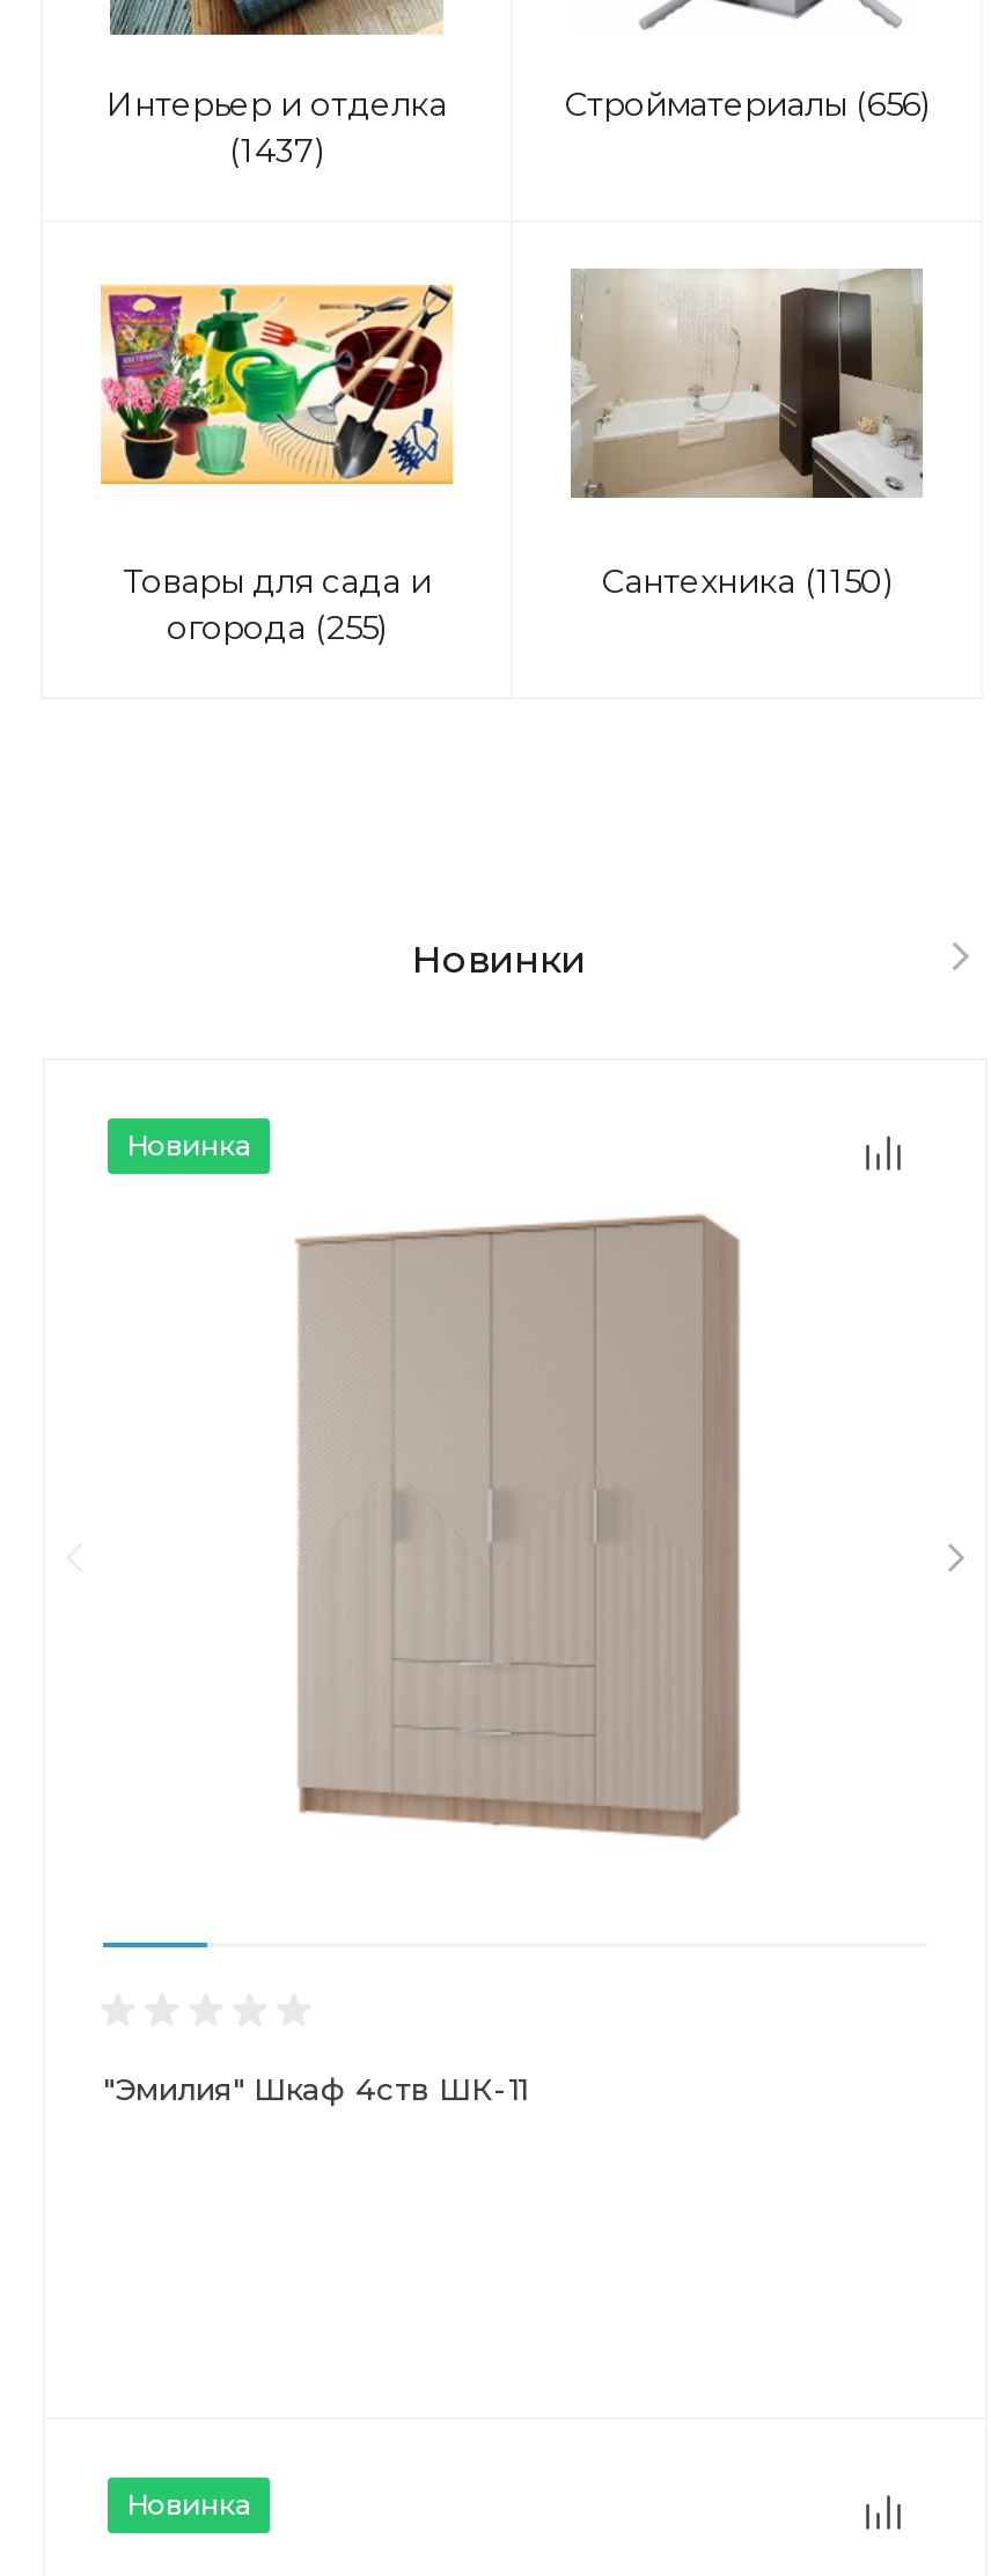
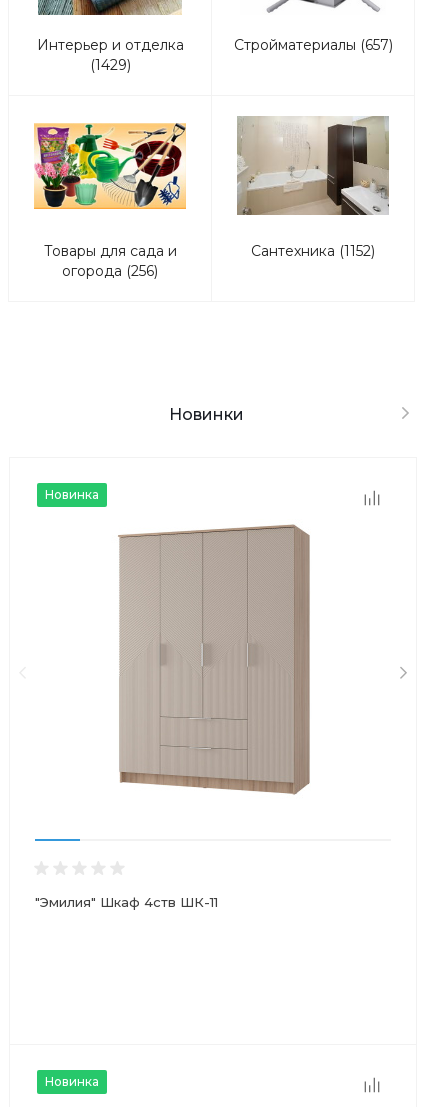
[564,82,930,124] Стройматериалы (656) -> [233,35,392,53] Стройматериалы (657)
[229,129,324,170] (1437) -> [89,55,130,73] (1429)
[601,560,893,602] Сантехника (1150) -> [251,242,375,260] Сантехника (1152)
[167,606,387,648] огорода (255) -> [62,262,158,280] огорода (256)

